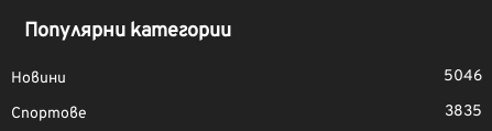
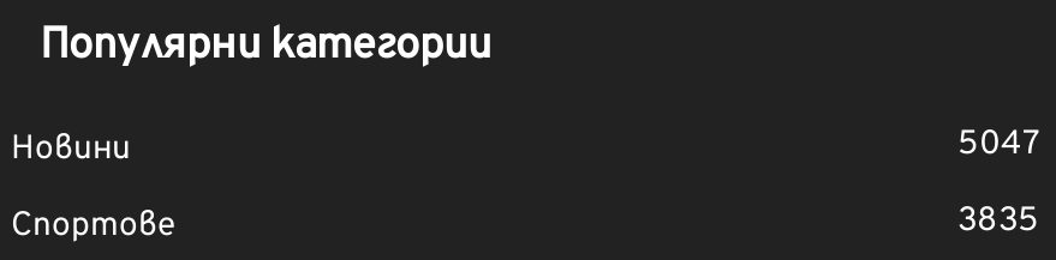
[444,68,482,86] 5046 -> [957,126,1039,166] 5047

